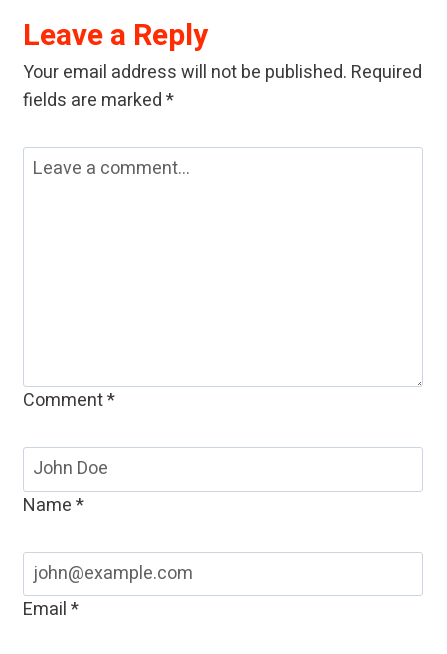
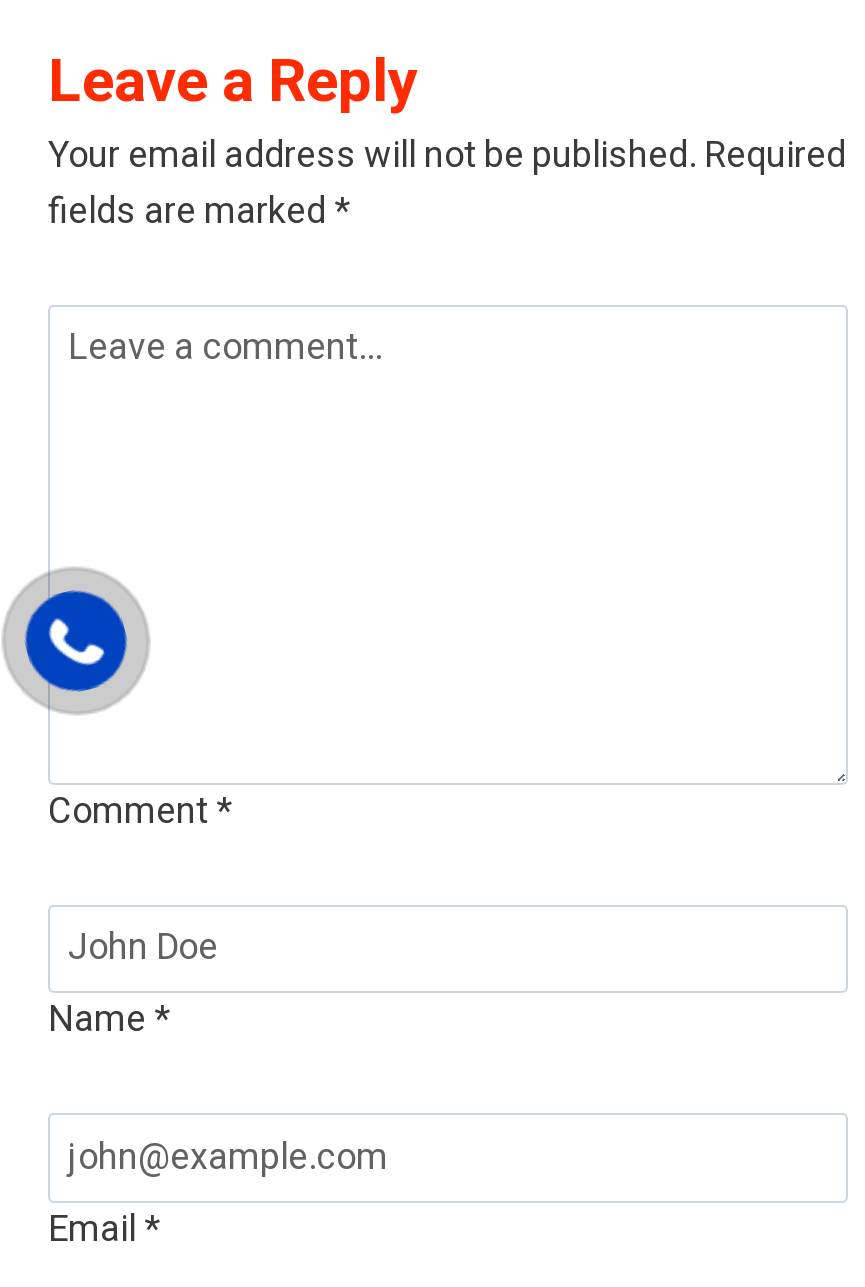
none -> [6,567,150,715] [image]

